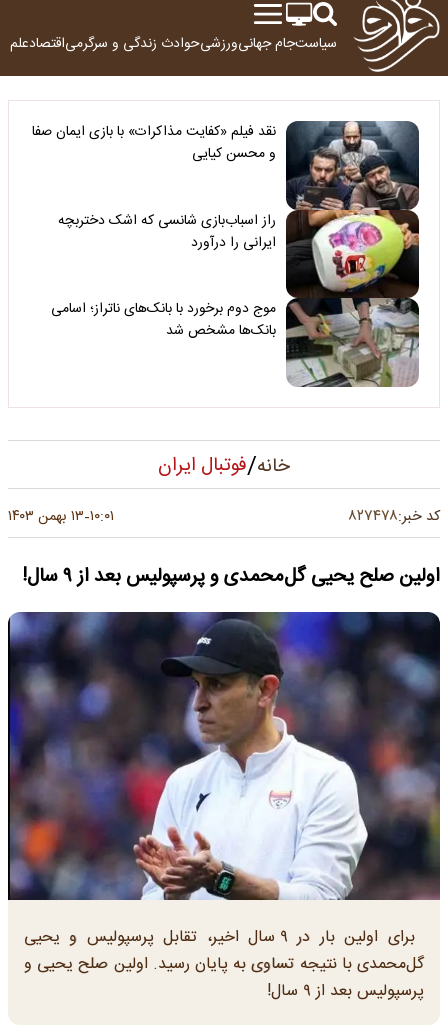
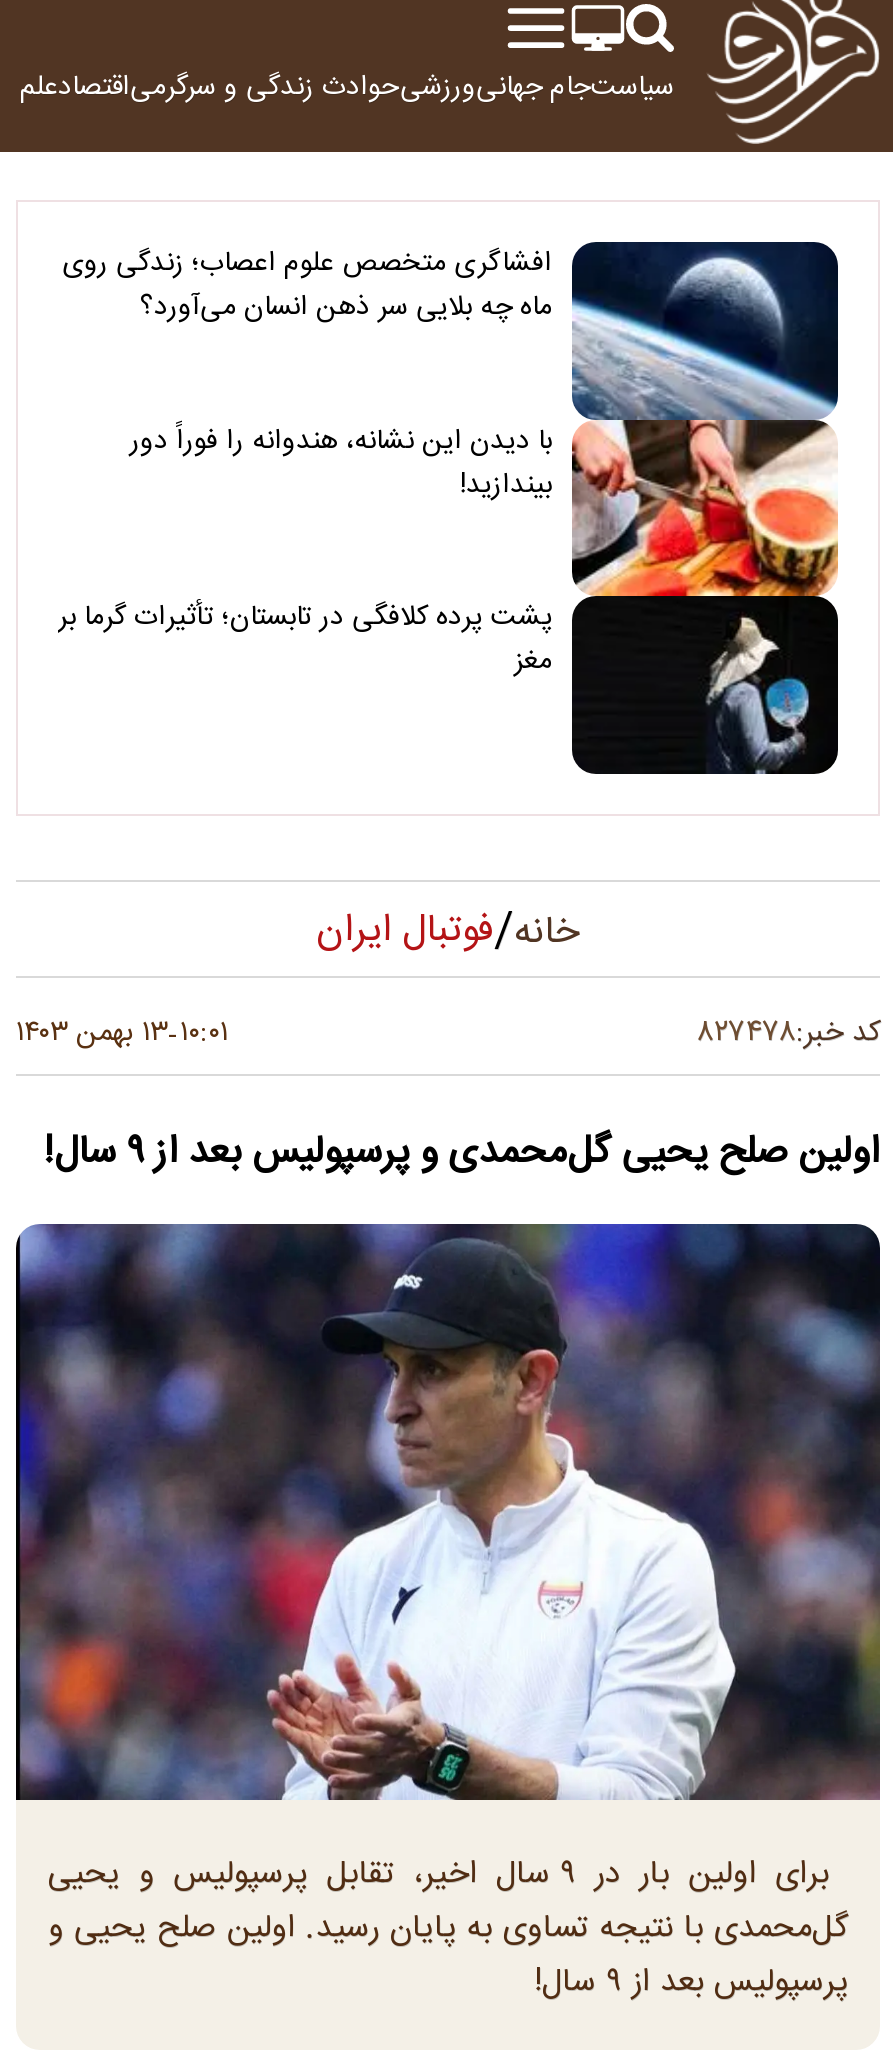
[32,120,420,388] [image] | نقد فیلم «کفایت مذاکرات» با بازی ایمان صفا | و محسن کیایی -> [62,240,840,776] [image] | افشاگری متخصص علوم اعصاب؛ زندگی روی | ماه چه بلایی سر ذهن انسان می‌آورد؟
[58,209,276,254] راز اسباب‌بازی شانسی که اشک دختربچه | ایرانی را درآورد -> [130,417,552,507] با دیدن این نشانه، هندوانه را فوراً دور | بیندازید!
[51,297,276,342] موج دوم برخورد با بانک‌های ناتراز؛ اسامی | بانک‌ها مشخص شد -> [58,595,552,685] پشت پرده کلافگی در تابستان؛ تأثیرات گرما بر | مغز

